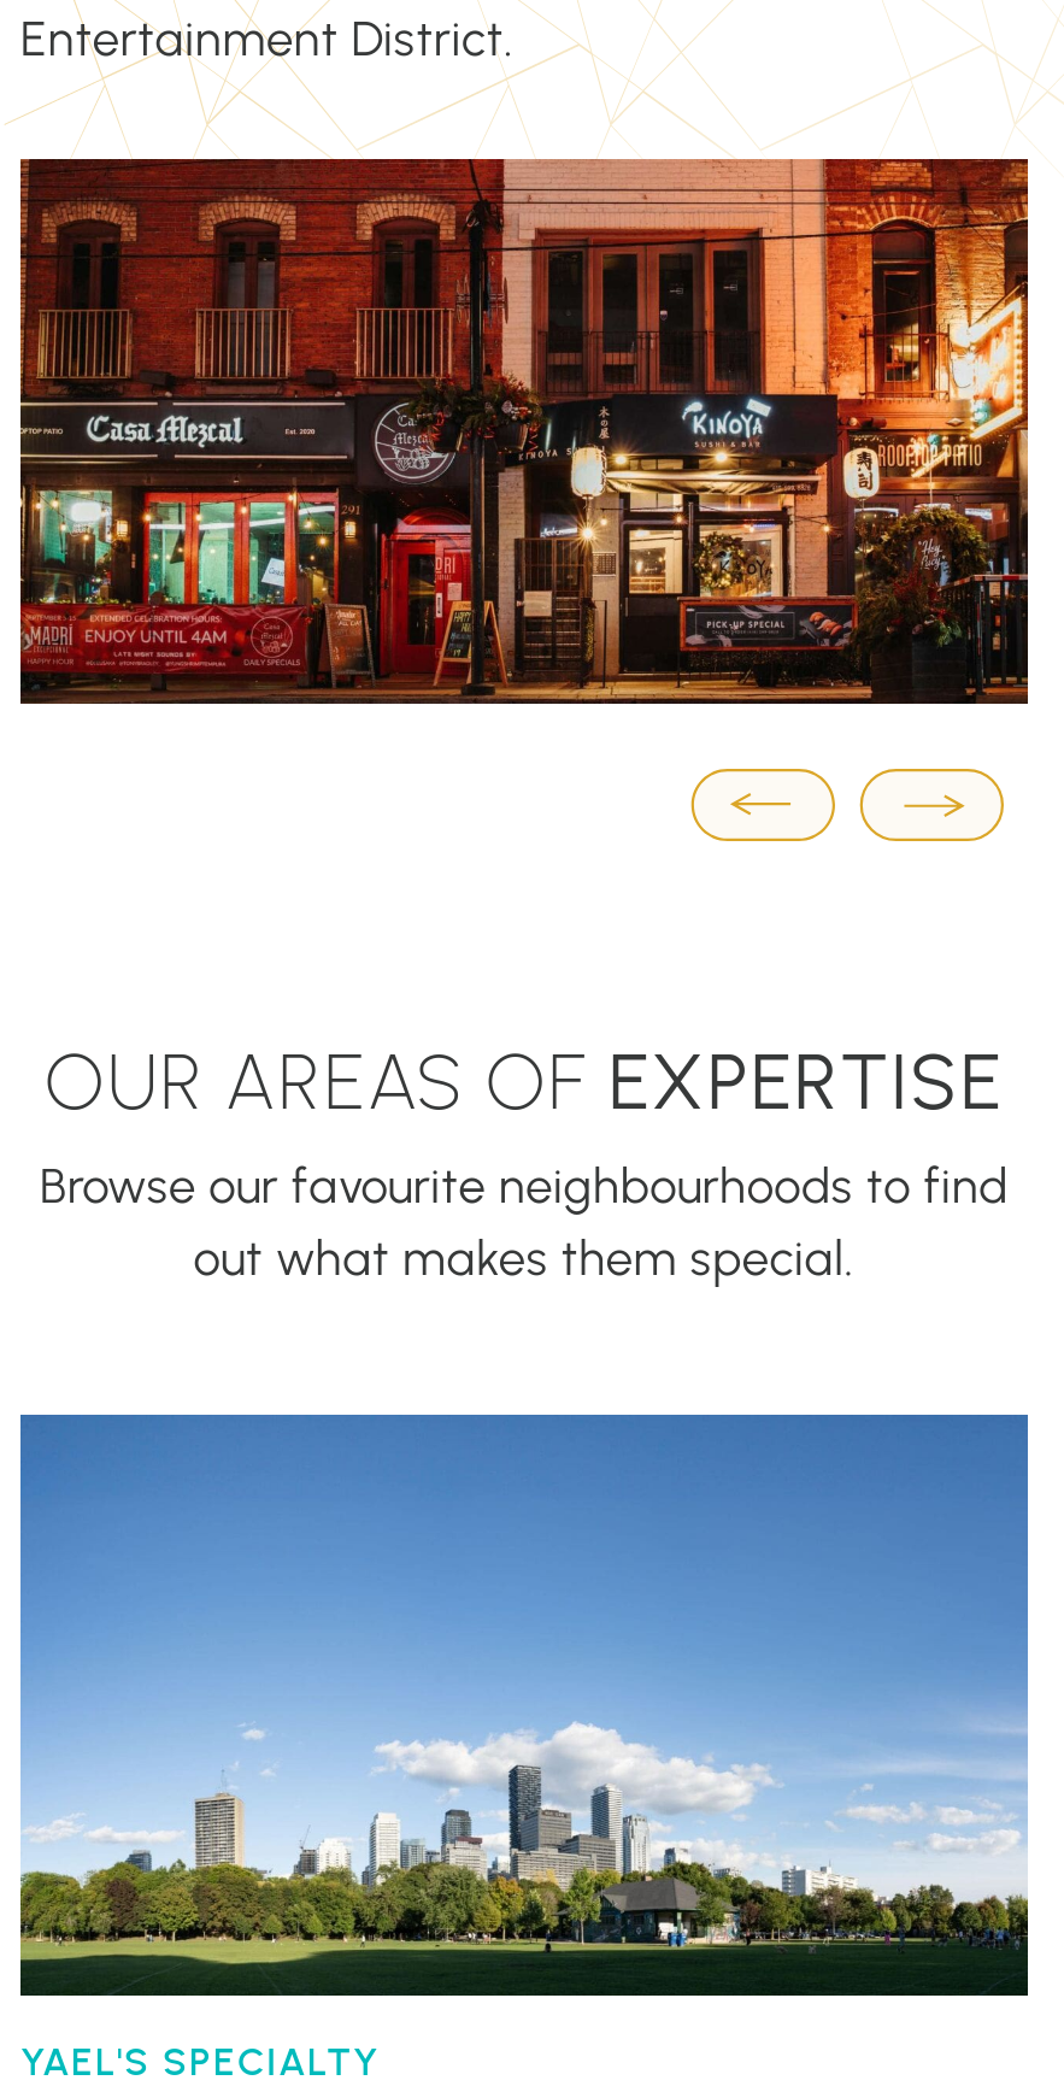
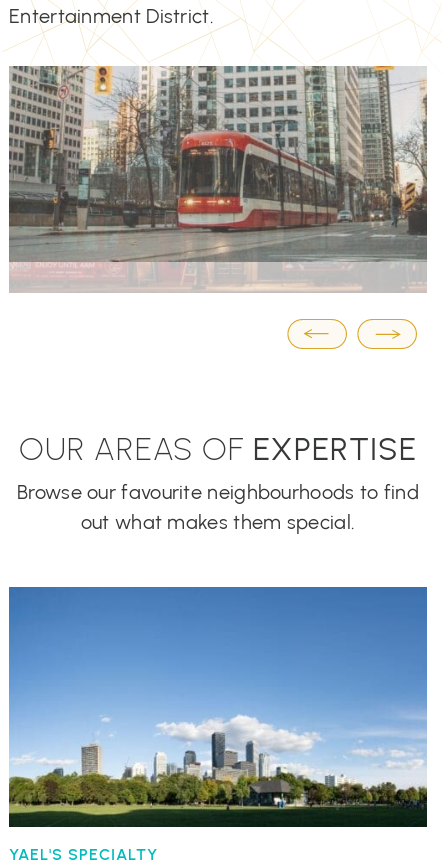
[18,157,1030,704] [image] -> [9,65,428,291] [image]

